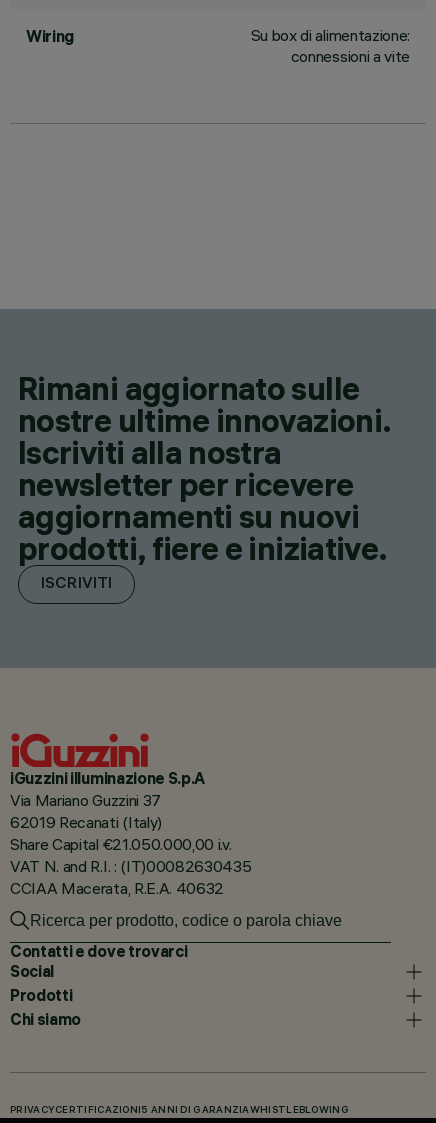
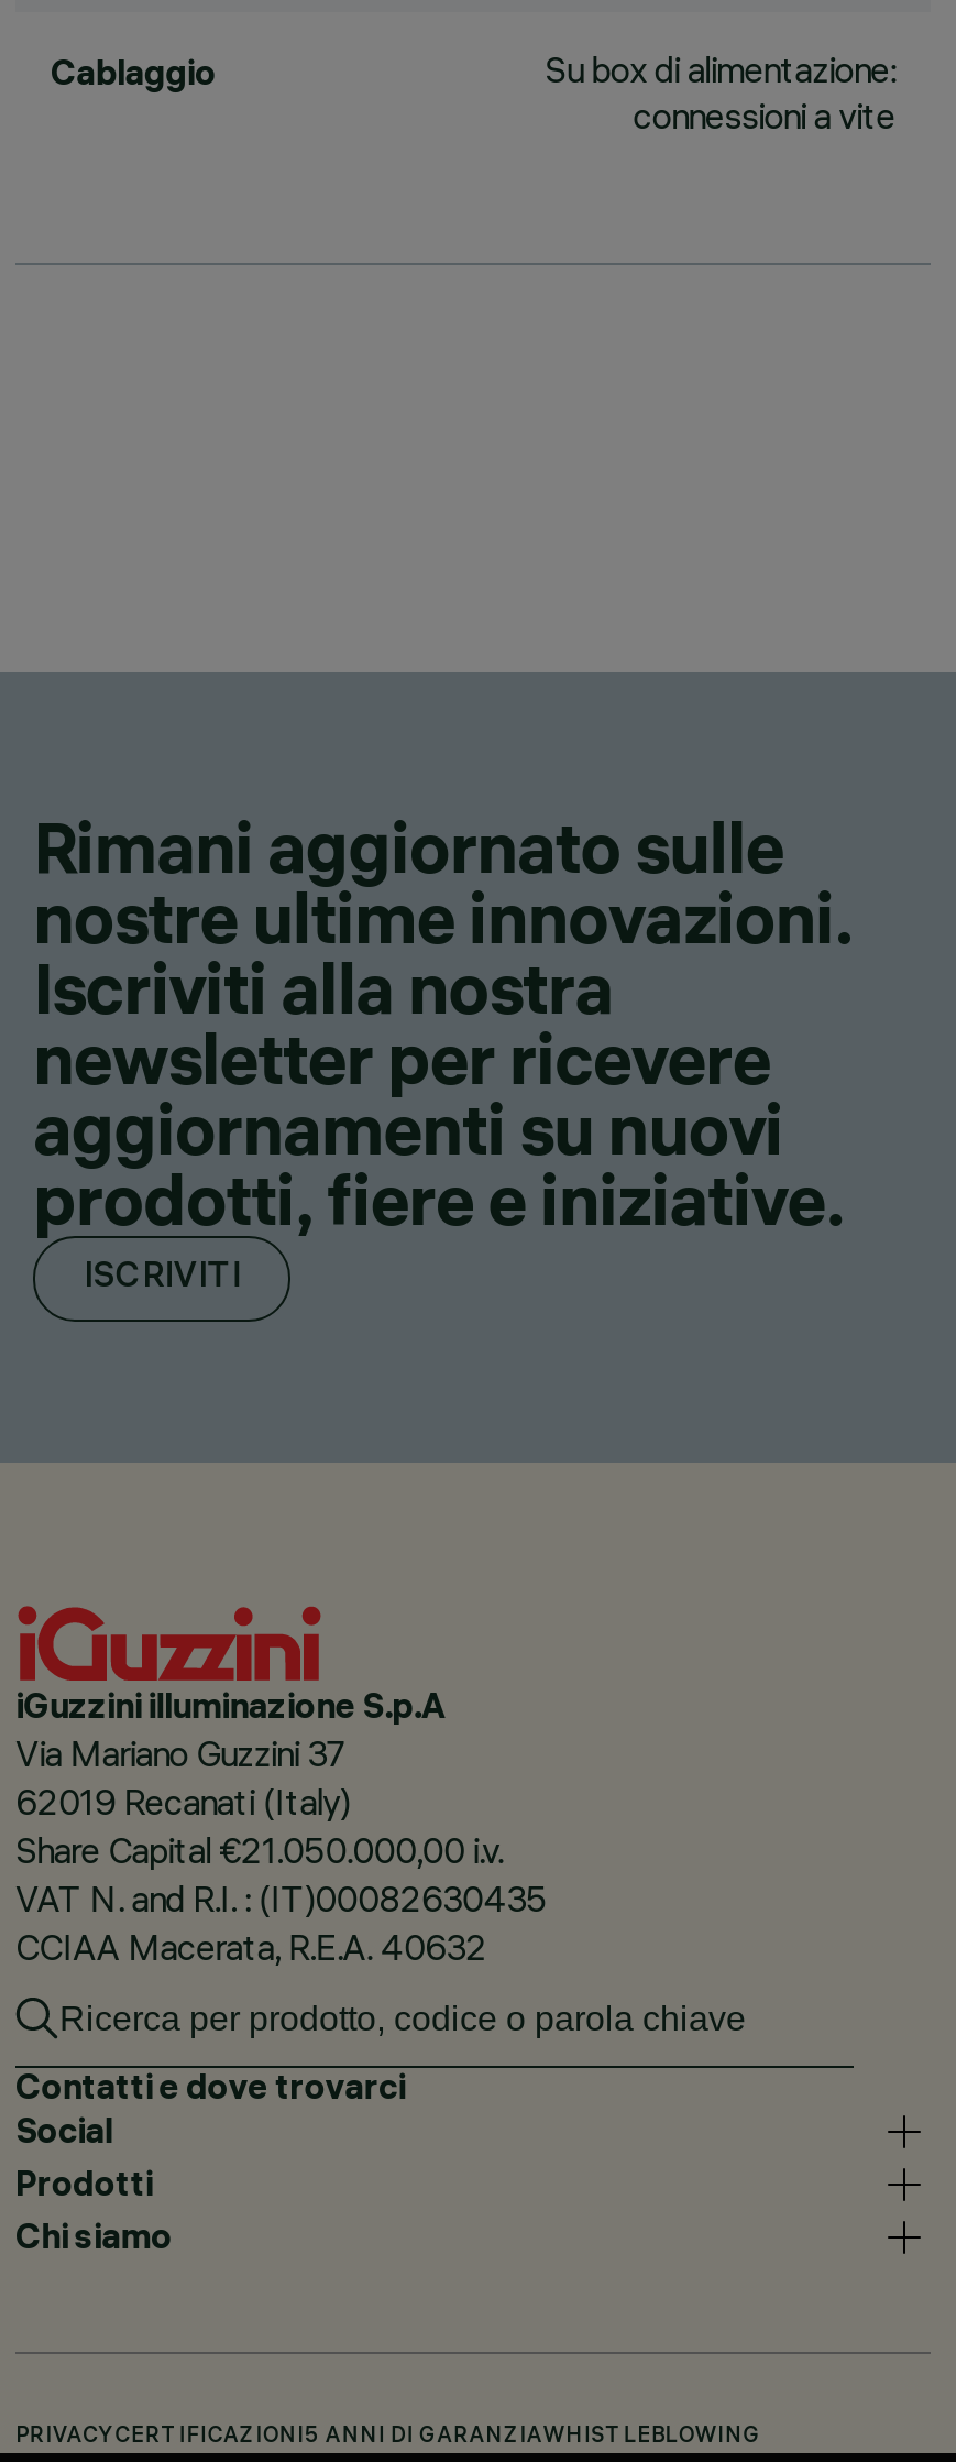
[26,26,74,46] Wiring -> [51,50,216,94] Cablaggio

